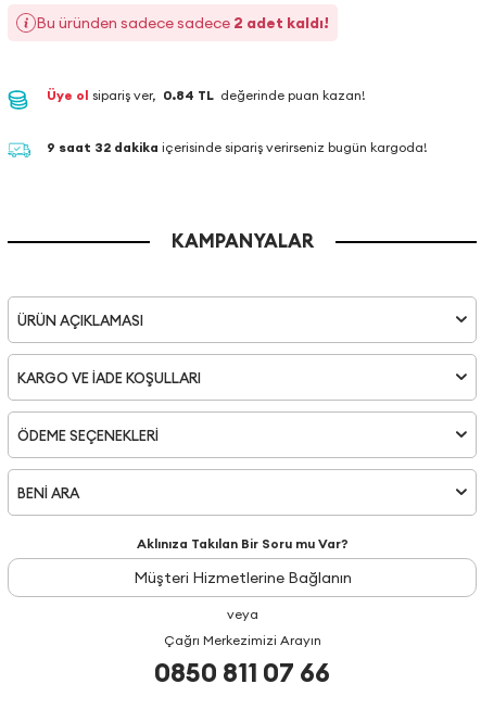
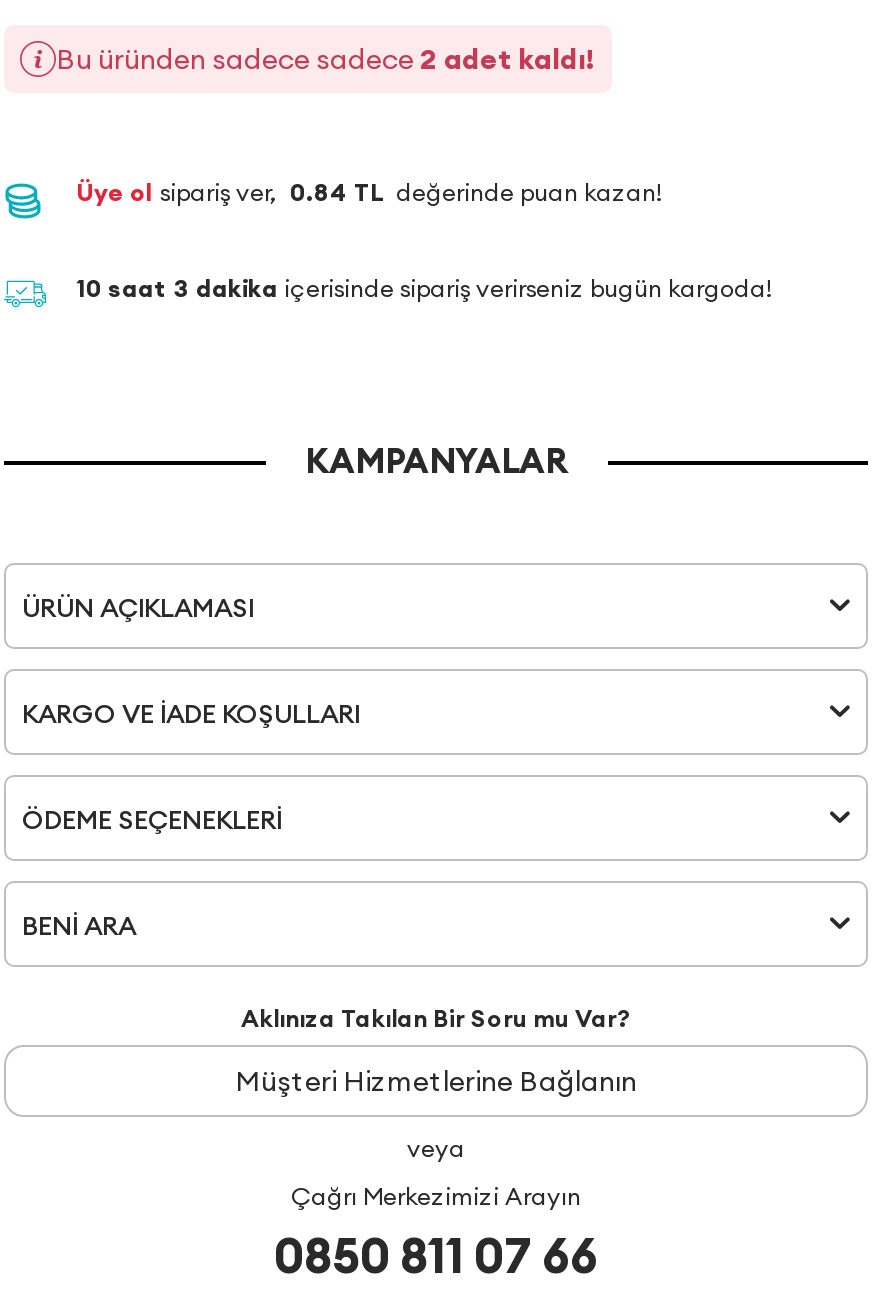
[47,139,428,155] 9 saat 32 dakika içerisinde sipariş verirseniz bugün kargoda! -> [76,273,774,303] 10 saat 3 dakika içerisinde sipariş verirseniz bugün kargoda!

